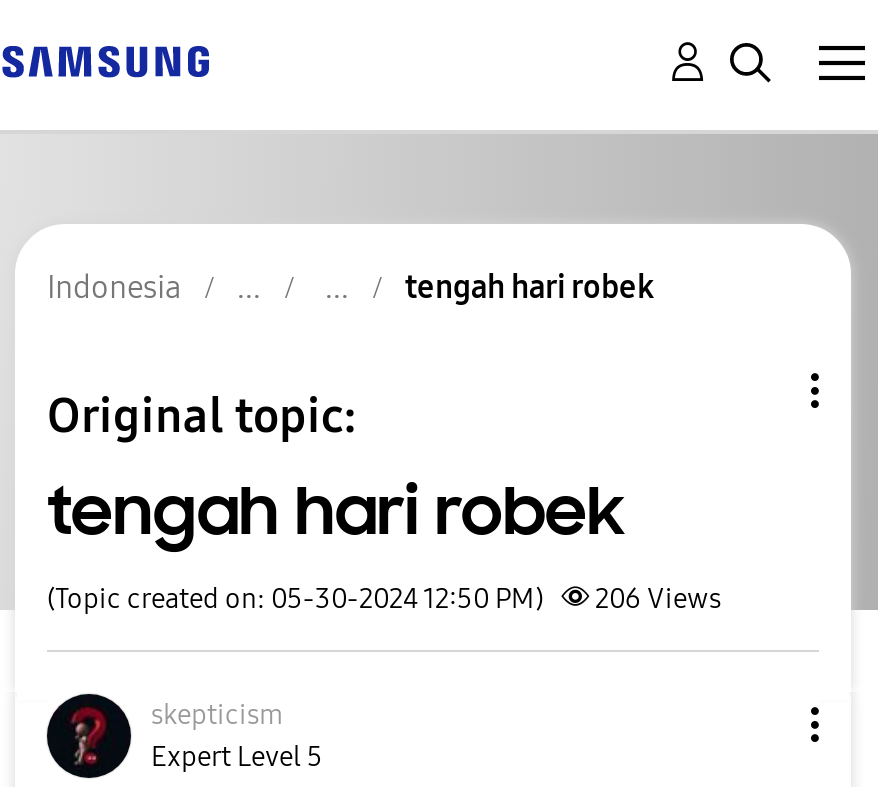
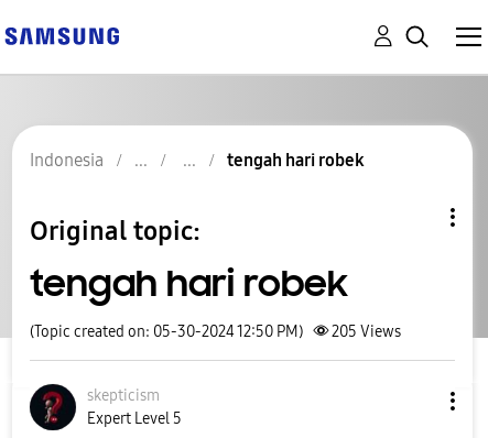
[47,582,721,616] (Topic created on: 05-30-2024 12:50 PM) 206 Views -> [30,322,401,341] (Topic created on: 05-30-2024 12:50 PM) 205 Views

